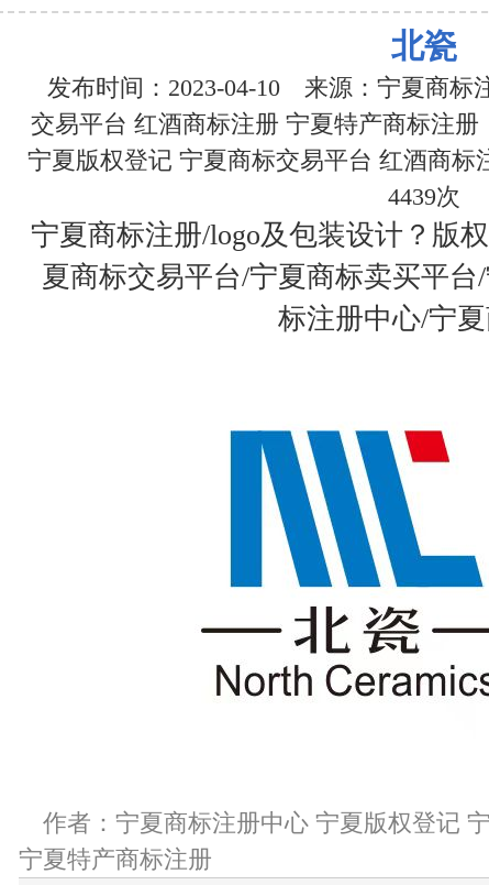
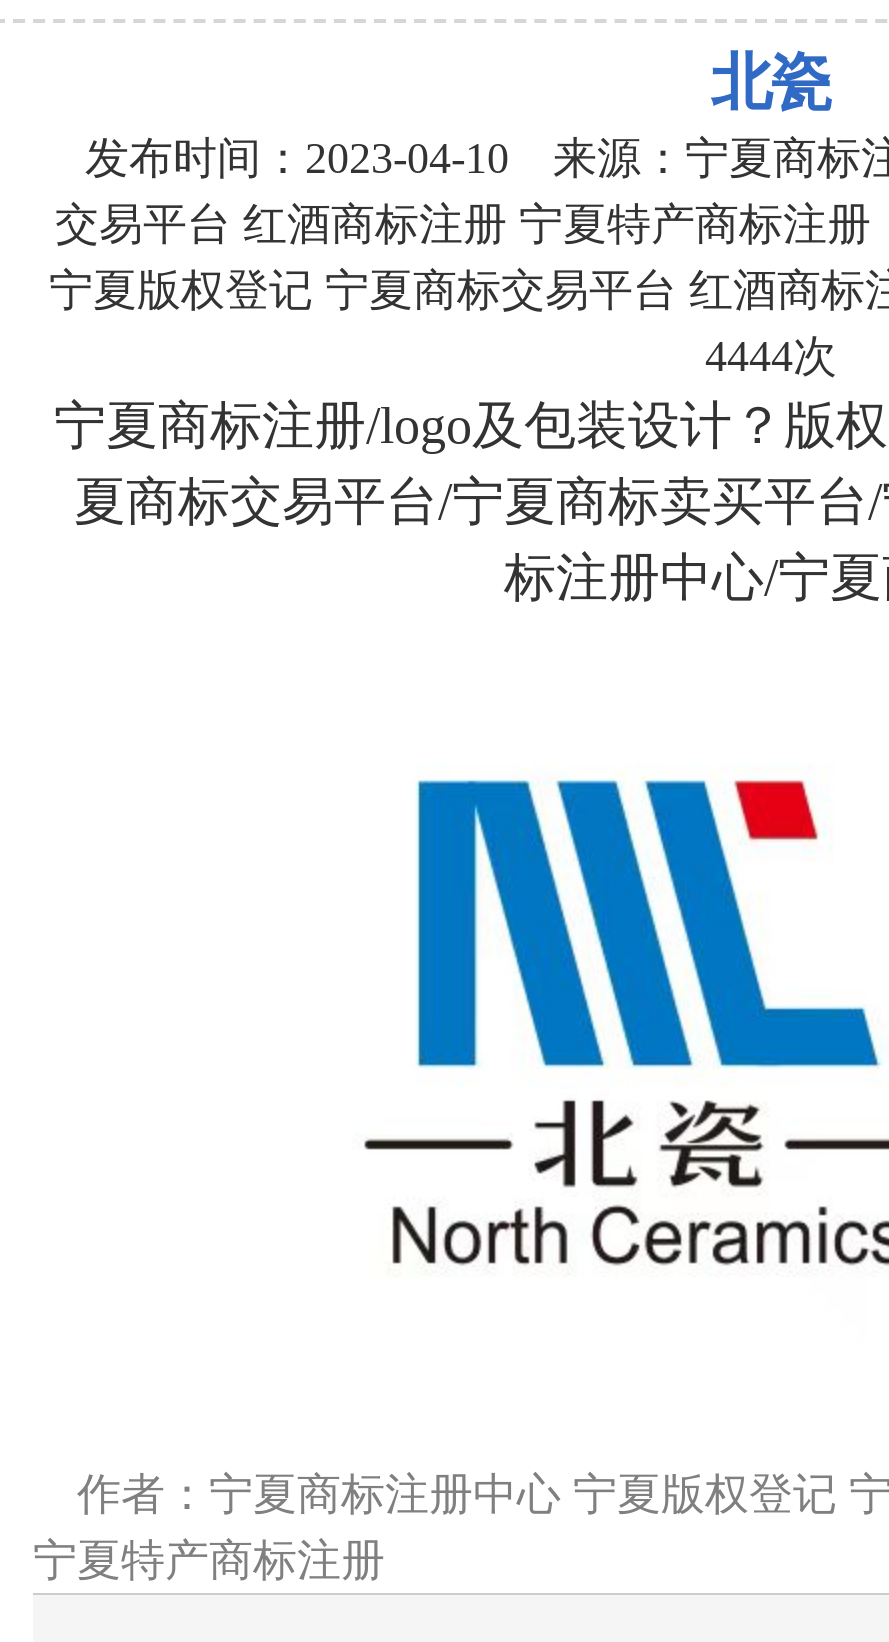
[388,183,460,210] 4439次 -> [705,331,837,381] 4444次

